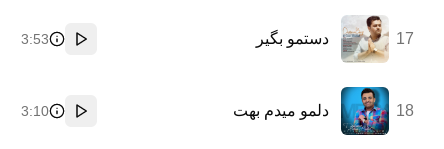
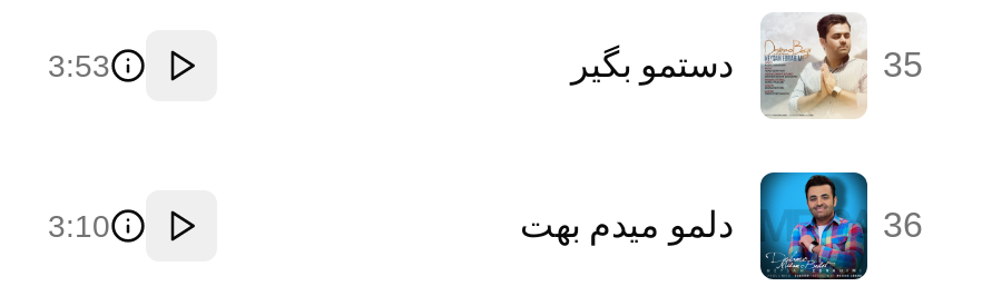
[396,30,414,47] 17 -> [883,46,923,83] 35
[396,102,414,119] 18 -> [883,206,923,244] 36

